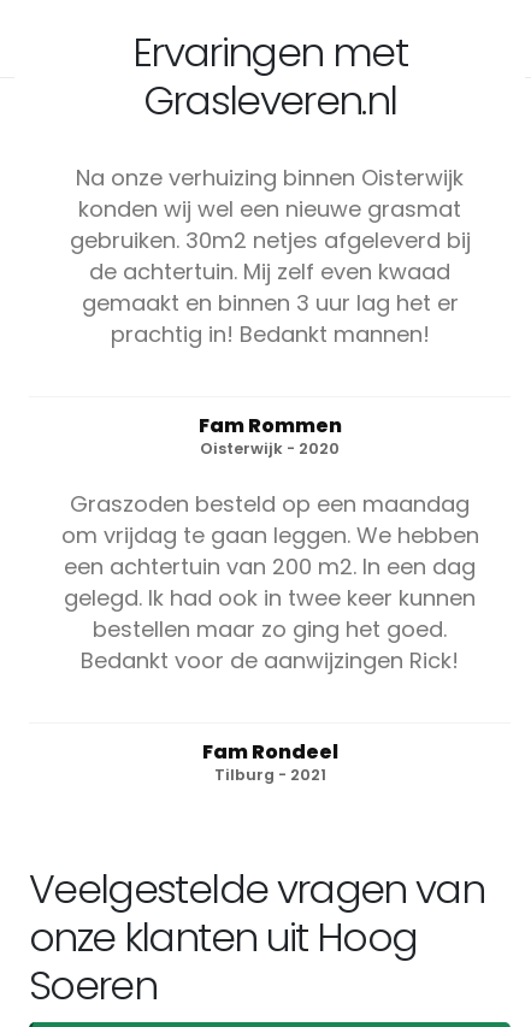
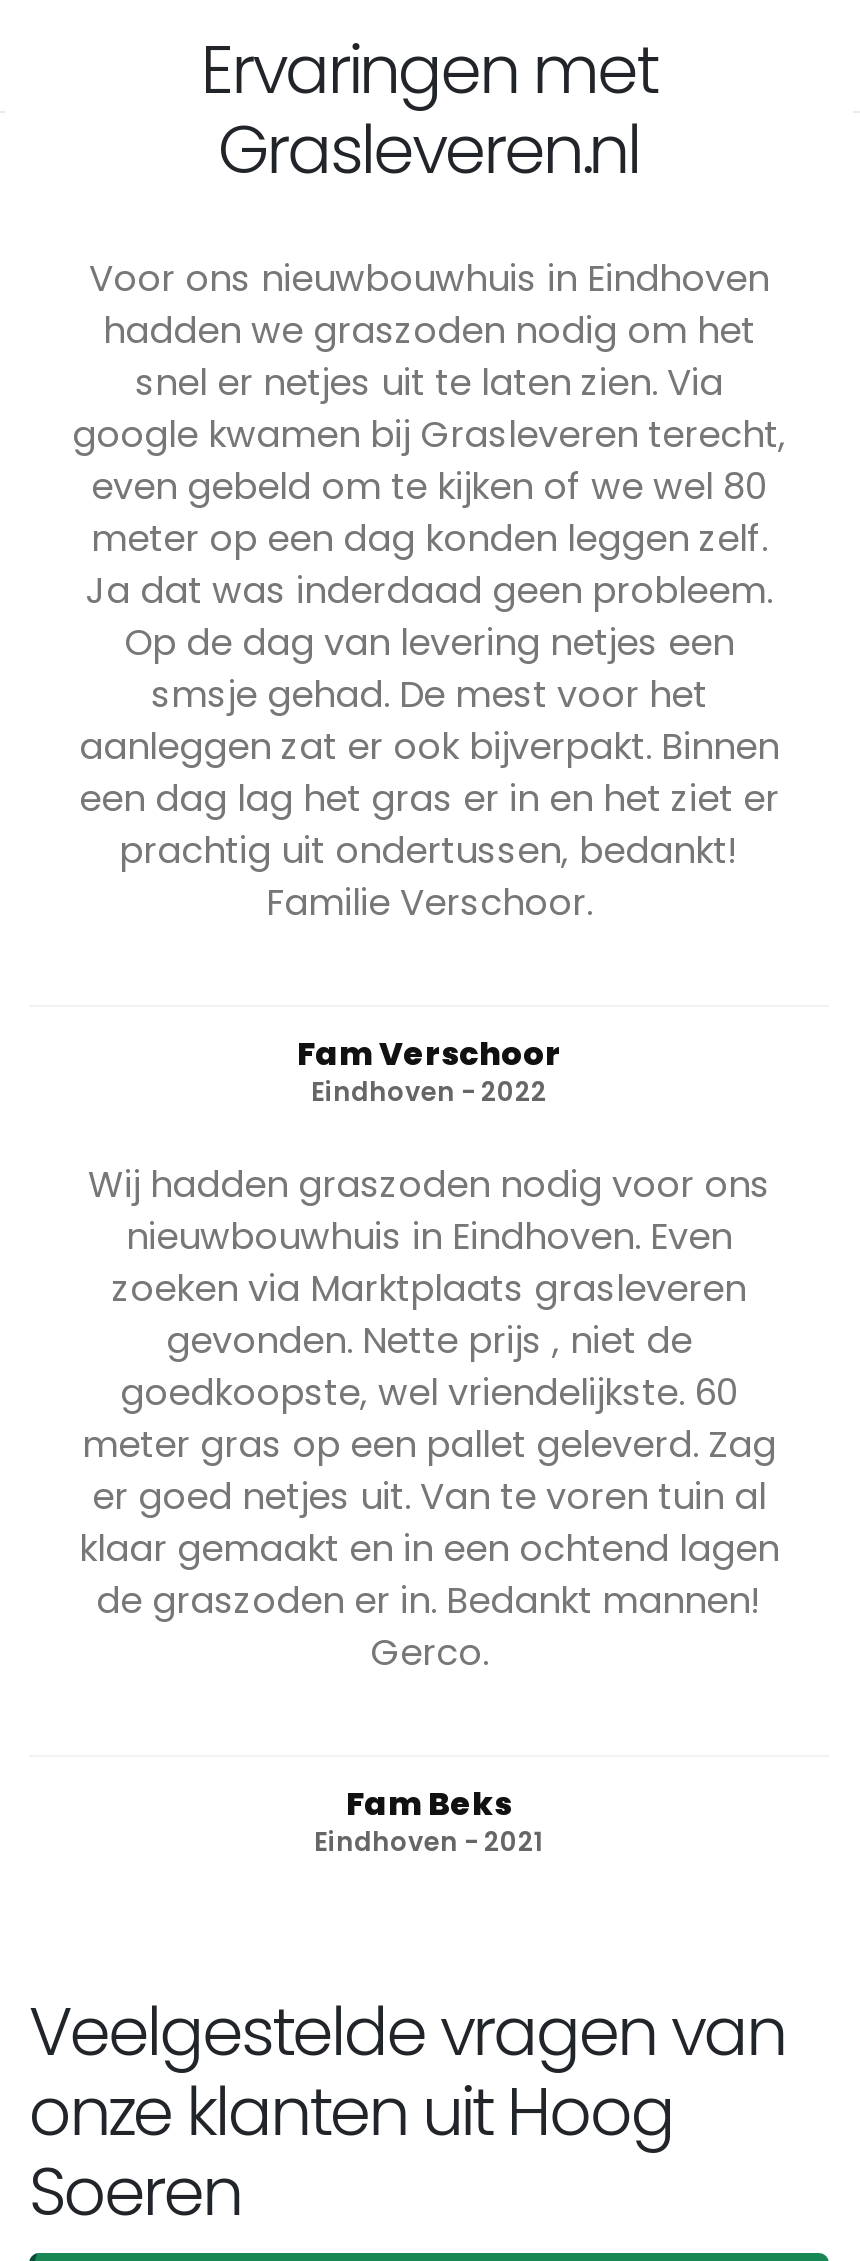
[69,162,470,349] Na onze verhuizing binnen Oisterwijk | konden wij wel een nieuwe grasmat | gebruiken. 30m2 netjes afgeleverd bij | de achtertuin. Mij zelf even kwaad | gemaakt en binnen 3 uur lag het er | prachtig in! Bedankt mannen! -> [72,252,786,926] Voor ons nieuwbouwhuis in Eindhoven | hadden we graszoden nodig om het | snel er netjes uit te laten zien. Via | google kwamen bij Grasleveren terecht, | even gebeld om te kijken of we wel 80 | meter op een dag konden leggen zelf. | Ja dat was inderdaad geen probleem. | Op de dag van levering netjes een | smsje gehad. De mest voor het | aanleggen zat er ook bijverpakt. Binnen | een dag lag het gras er in en het ziet er | prachtig uit ondertussen, bedankt! | Familie Verschoor.
[198,411,341,458] Fam Rommen | Oisterwijk - 2020 -> [297,1030,561,1108] Fam Verschoor | Eindhoven - 2022
[61,488,479,675] Graszoden besteld op een maandag | om vrijdag te gaan leggen. We hebben | een achtertuin van 200 m2. In een dag | gelegd. Ik had ook in twee keer kunnen | bestellen maar zo ging het goed. | Bedankt voor de aanwijzingen Rick! -> [79,1158,779,1676] Wij hadden graszoden nodig voor ons | nieuwbouwhuis in Eindhoven. Even | zoeken via Marktplaats grasleveren | gevonden. Nette prijs , niet de | goedkoopste, wel vriendelijkste. 60 | meter gras op een pallet geleverd. Zag | er goed netjes uit. Van te voren tuin al | klaar gemaakt en in een ochtend lagen | de graszoden er in. Bedankt mannen! | Gerco.
[202,737,338,784] Fam Rondeel | Tilburg - 2021 -> [314,1780,544,1858] Fam Beks | Eindhoven - 2021

